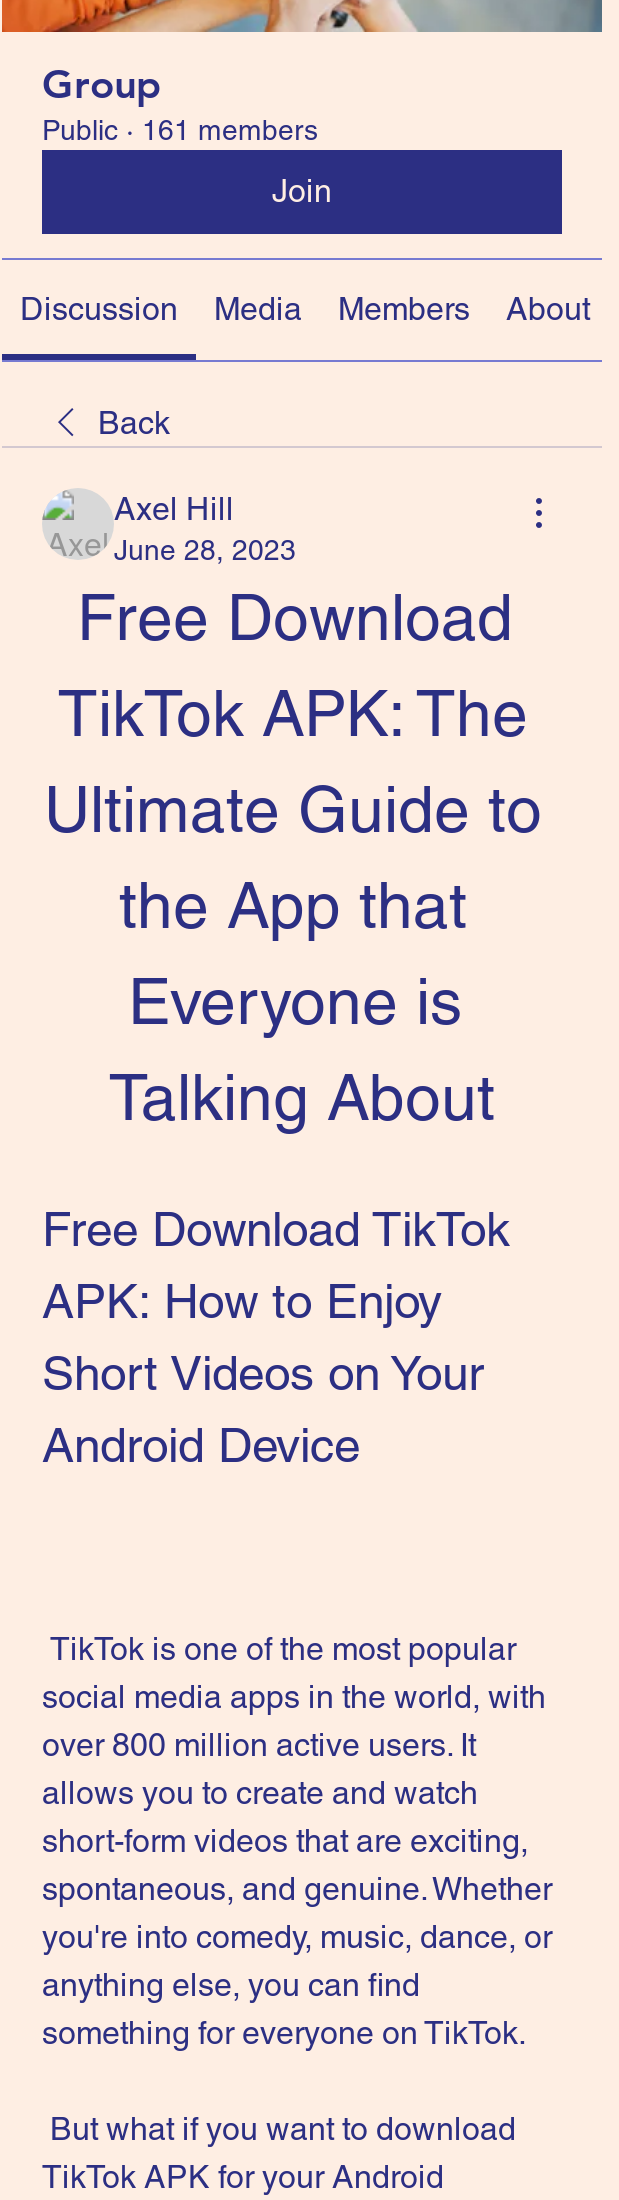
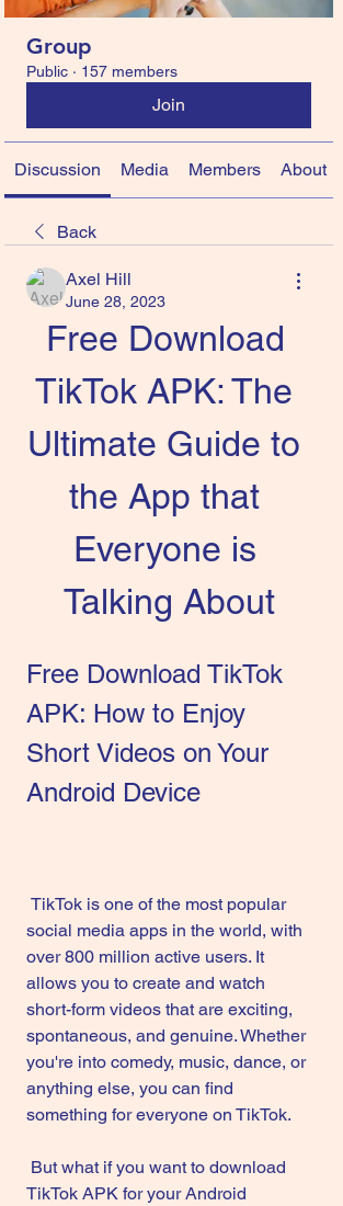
[42,113,318,145] Public · 161 members -> [26,62,178,80] Public · 157 members

